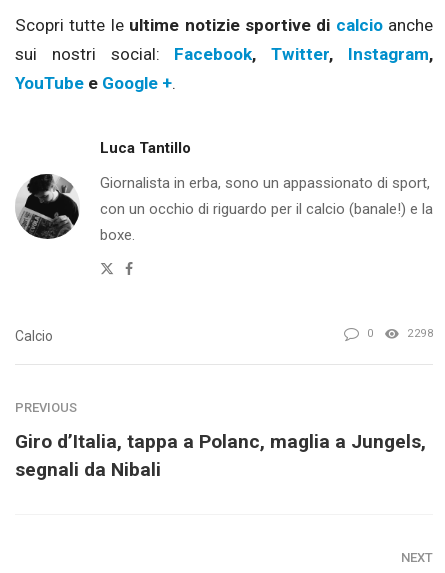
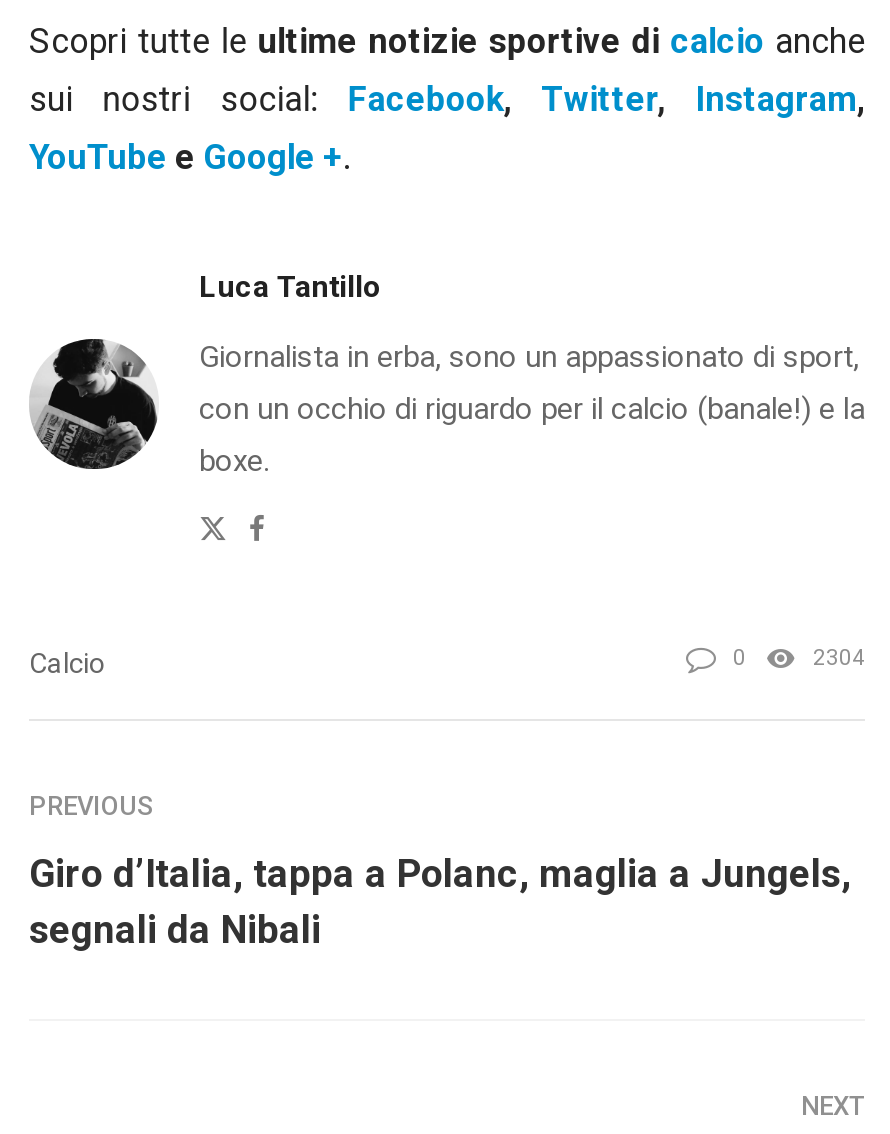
[407,327,433,340] 2298 -> [813,644,865,670] 2304

